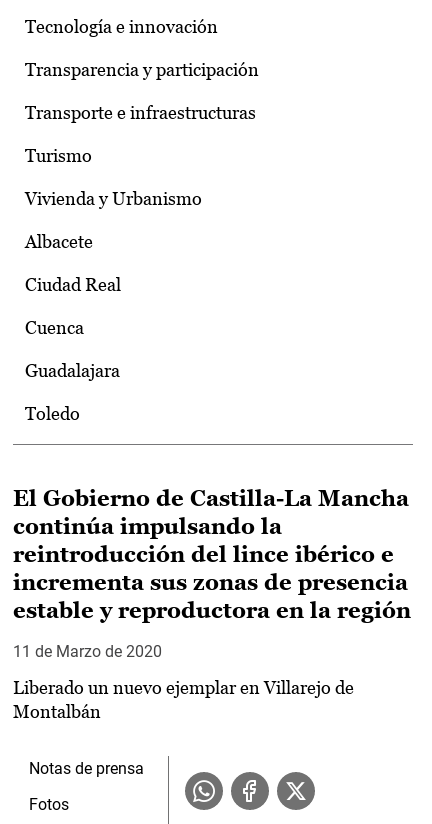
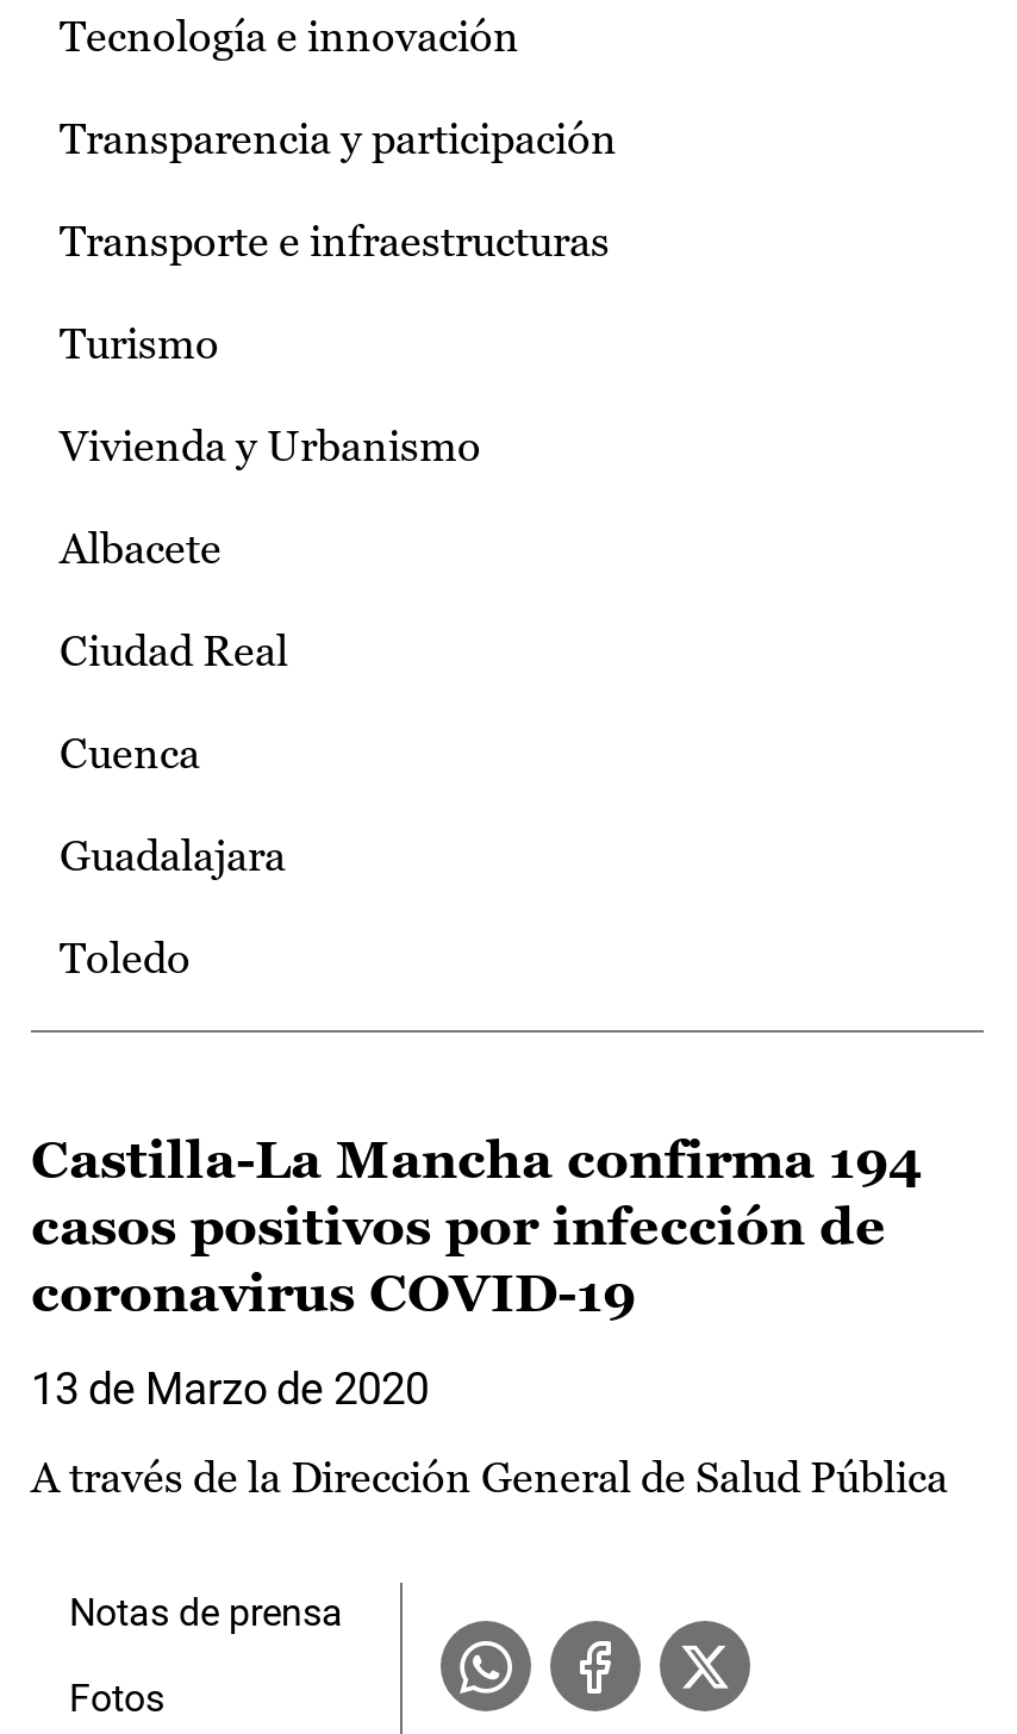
[13,486,411,623] El Gobierno de Castilla-La Mancha | continúa impulsando la | reintroducción del lince ibérico e | incrementa sus zonas de presencia | estable y reproductora en la región -> [31,1130,922,1323] Castilla-La Mancha confirma 194 | casos positivos por infección de | coronavirus COVID-19
[13,642,162,661] 11 de Marzo de 2020 -> [31,1364,429,1414] 13 de Marzo de 2020
[13,677,354,722] Liberado un nuevo ejemplar en Villarejo de | Montalbán -> [31,1452,948,1502] A través de la Dirección General de Salud Pública

